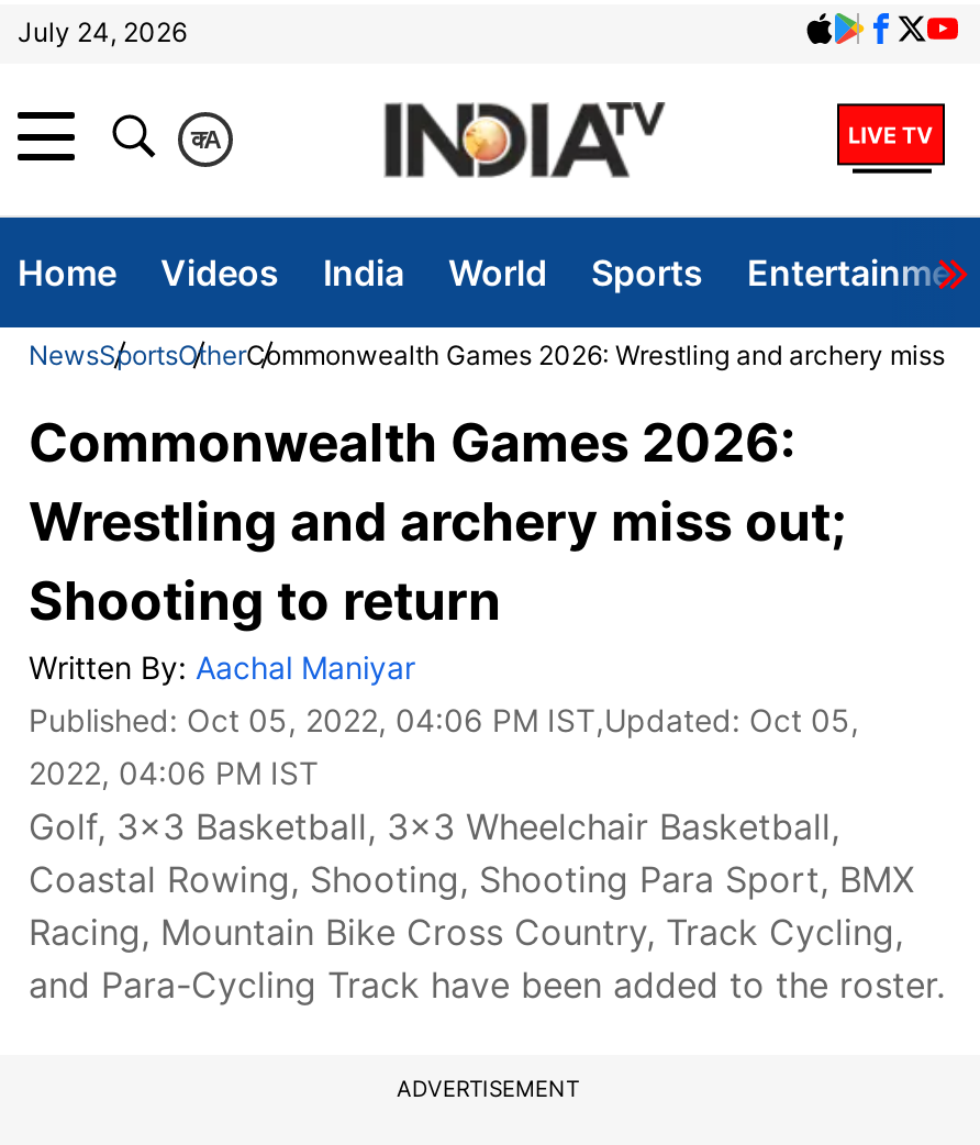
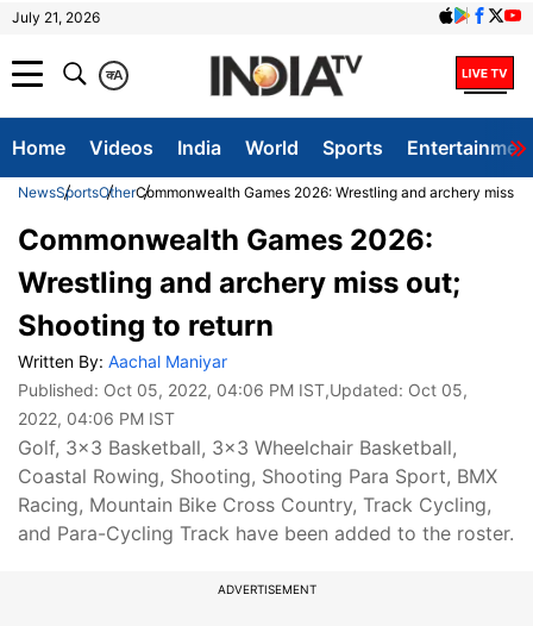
[18,15,187,48] July 24, 2026 -> [12,8,100,26] July 21, 2026

